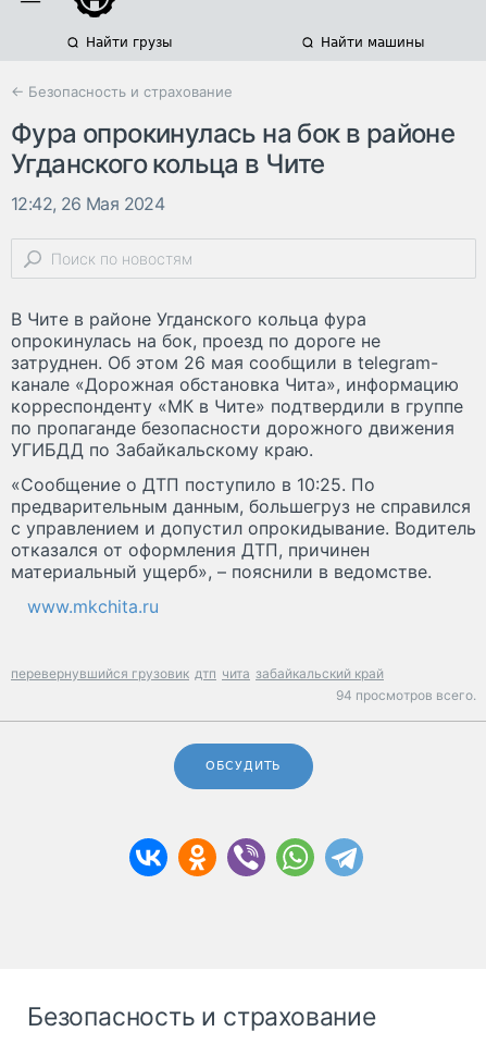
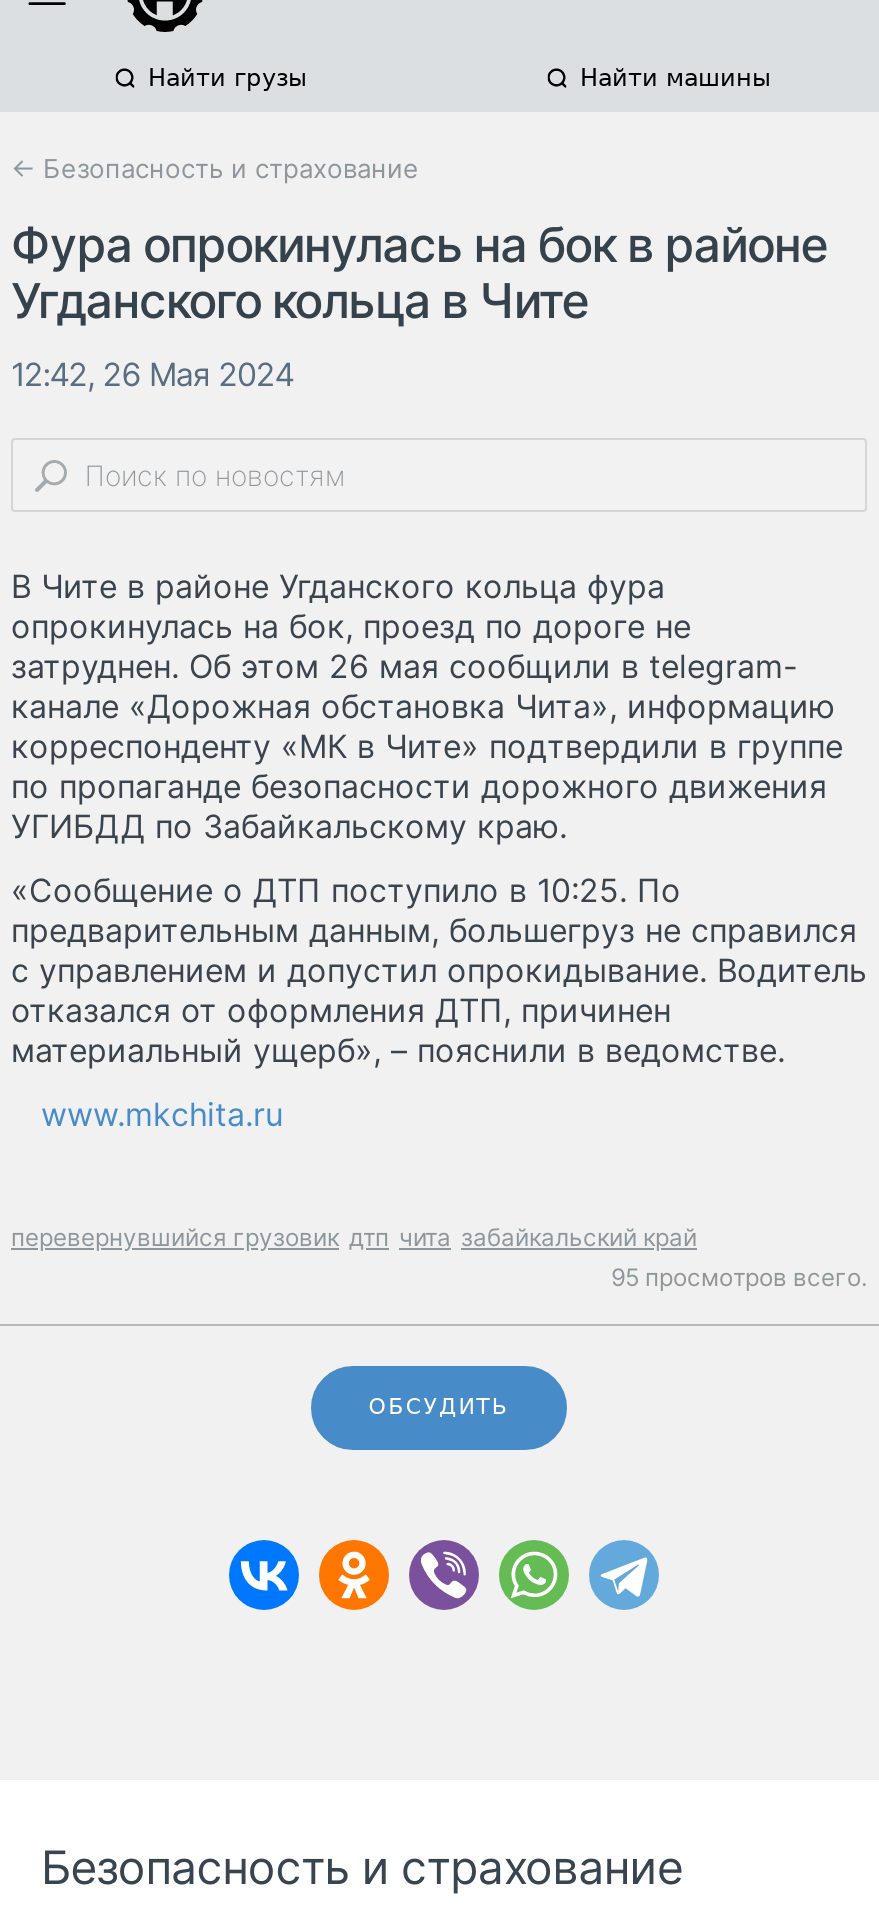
[336,687,476,703] 94 просмотров всего. -> [611,1262,867,1292] 95 просмотров всего.

